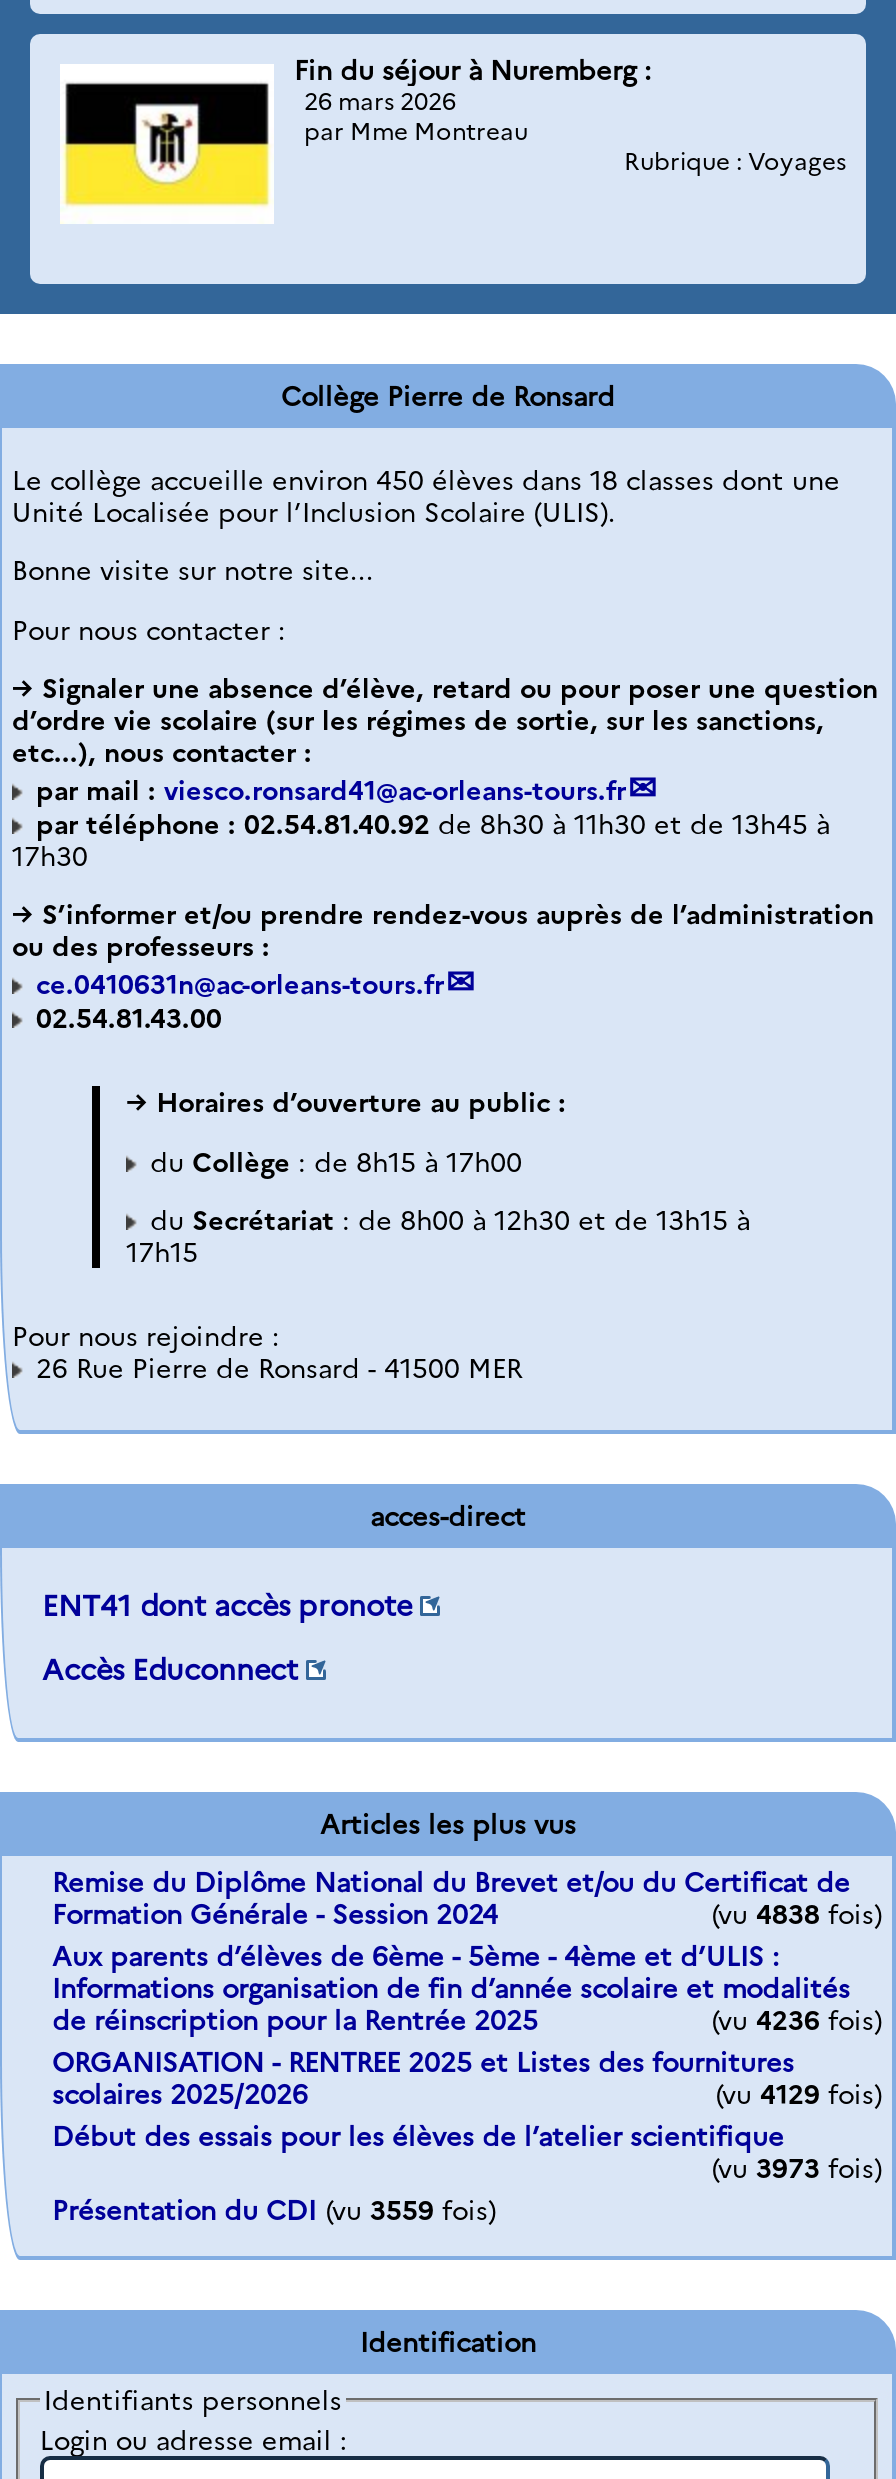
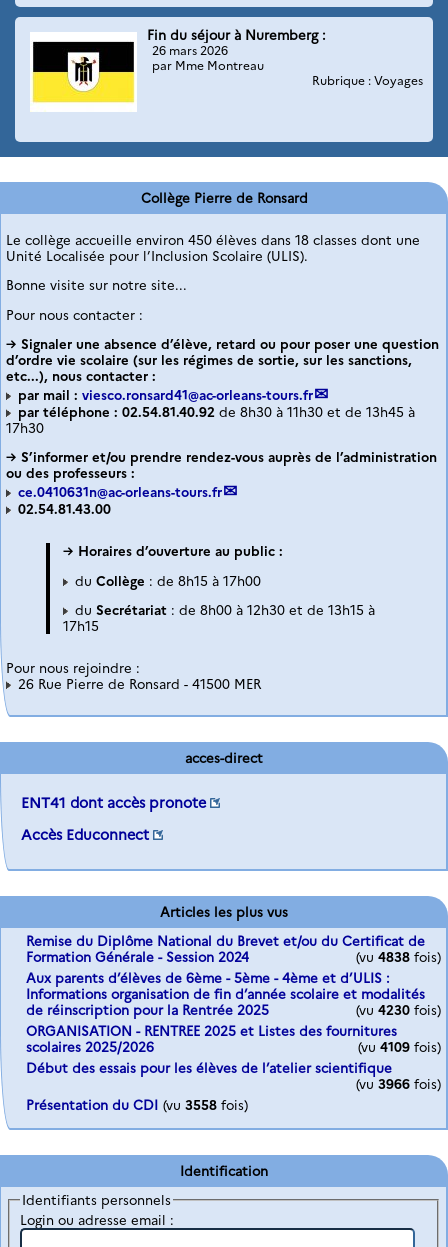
[712,2003,882,2035] (vu 4236 fois) -> [356,1001,441,1017] (vu 4230 fois)
[716,2077,882,2109] (vu 4129 fois) -> [358,1038,441,1054] (vu 4109 fois)
[712,2151,882,2183] (vu 3973 fois) -> [356,1075,441,1091] (vu 3966 fois)
[52,2193,496,2225] Présentation du CDI (vu 3559 fois) -> [26,1096,248,1112] Présentation du CDI (vu 3558 fois)

